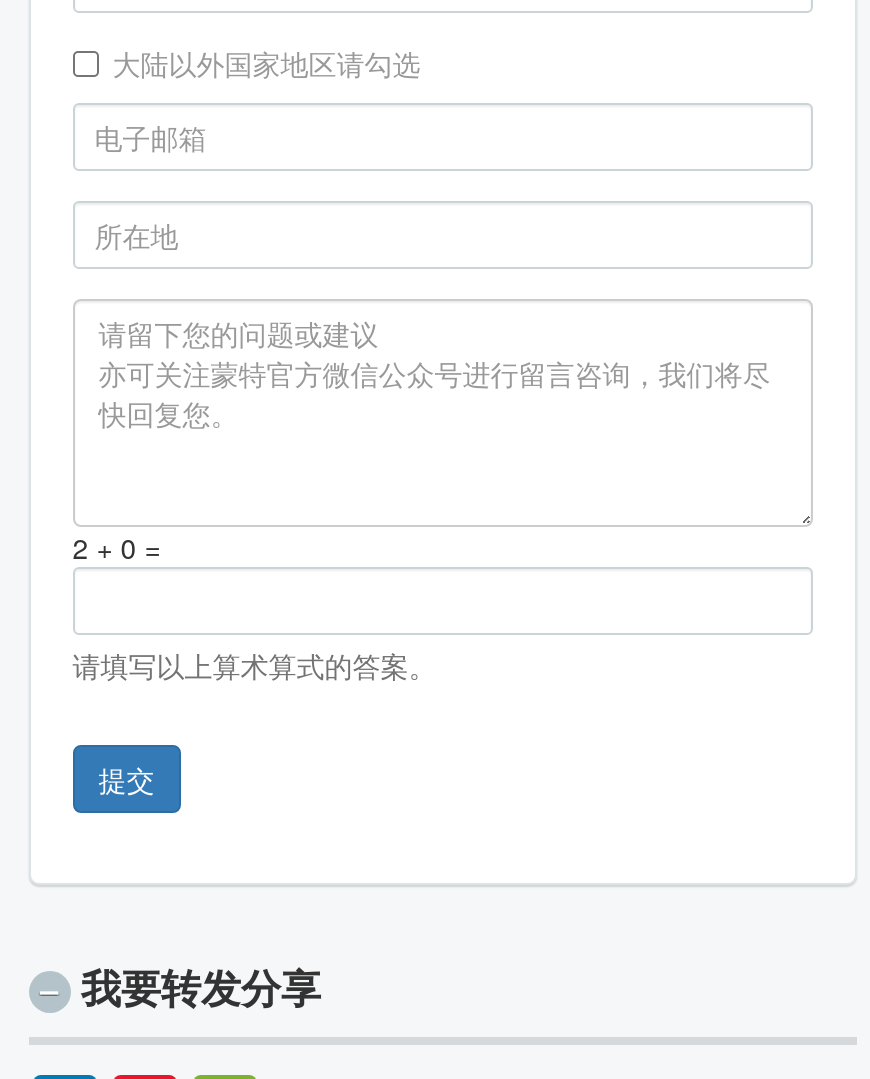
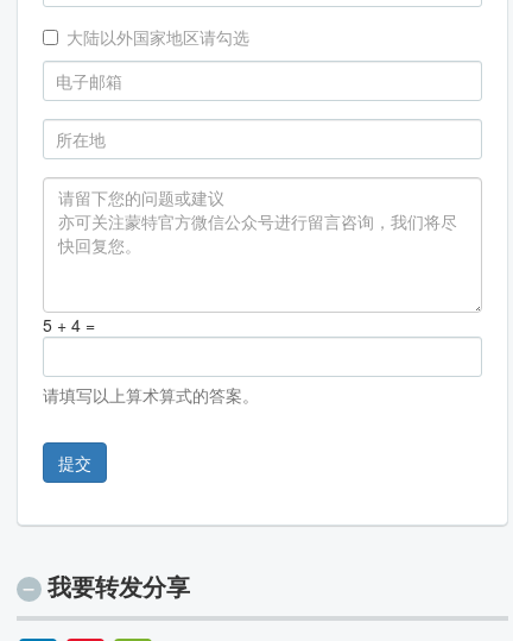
[72,527,160,567] 2 + 0 = -> [42,313,95,337] 5 + 4 =

